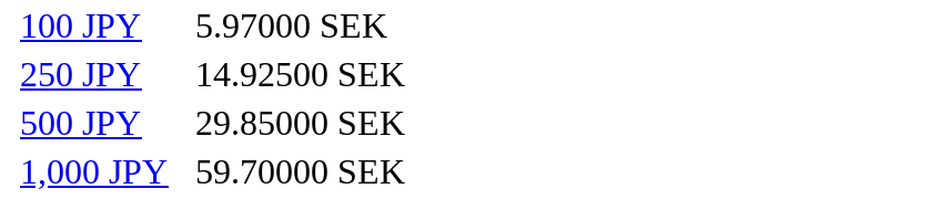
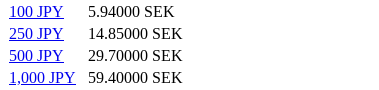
[20,7,388,44] 100 JPY 5.97000 SEK -> [9,3,175,20] 100 JPY 5.94000 SEK
[20,55,406,93] 250 JPY 14.92500 SEK -> [9,25,183,42] 250 JPY 14.85000 SEK
[20,104,406,142] 500 JPY 29.85000 SEK -> [9,47,183,64] 500 JPY 29.70000 SEK
[20,153,406,190] 1,000 JPY 59.70000 SEK -> [9,69,183,86] 1,000 JPY 59.40000 SEK

